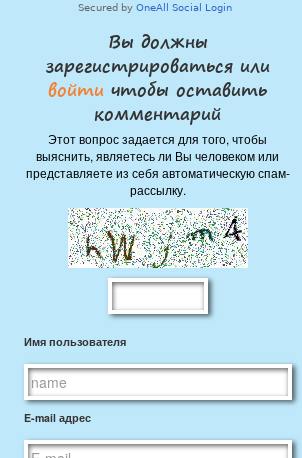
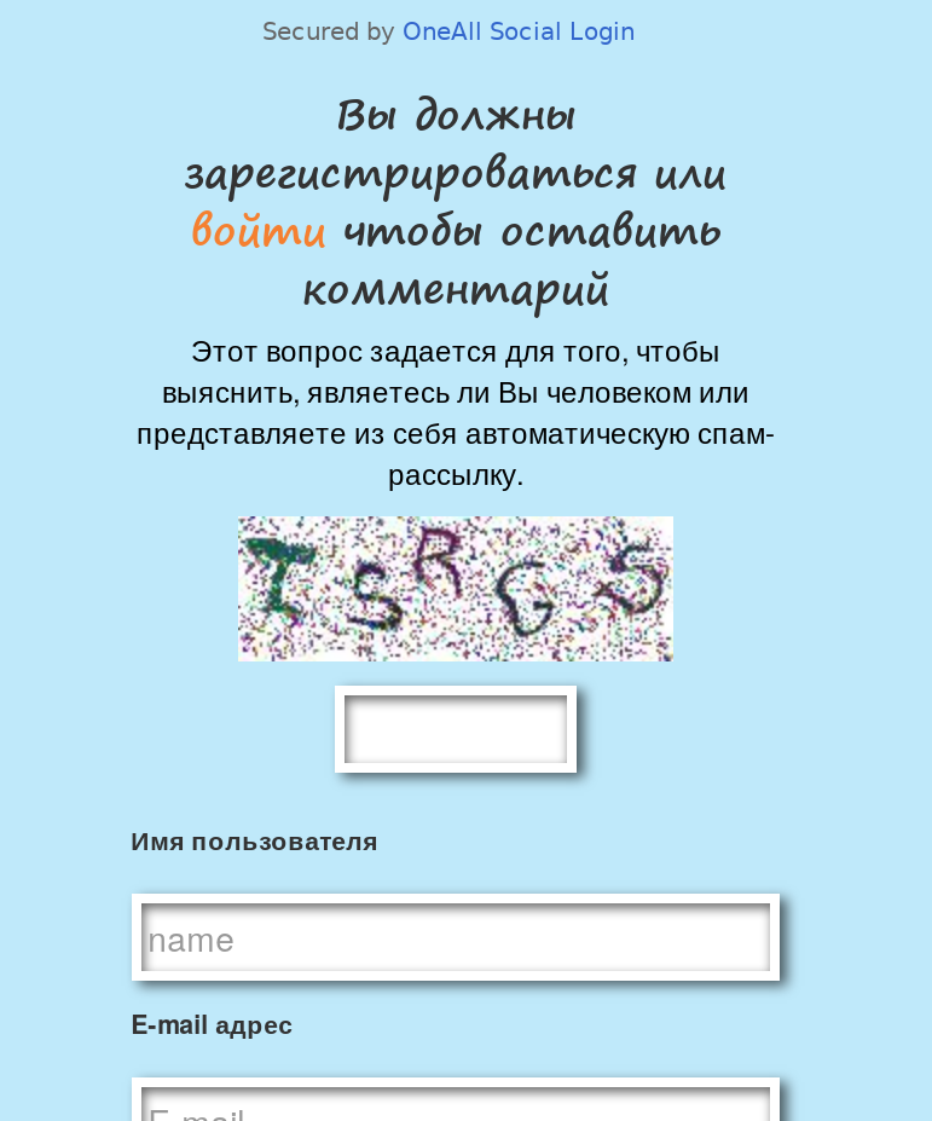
[68,207,248,269] [image] -> [238,514,676,664] [image]

